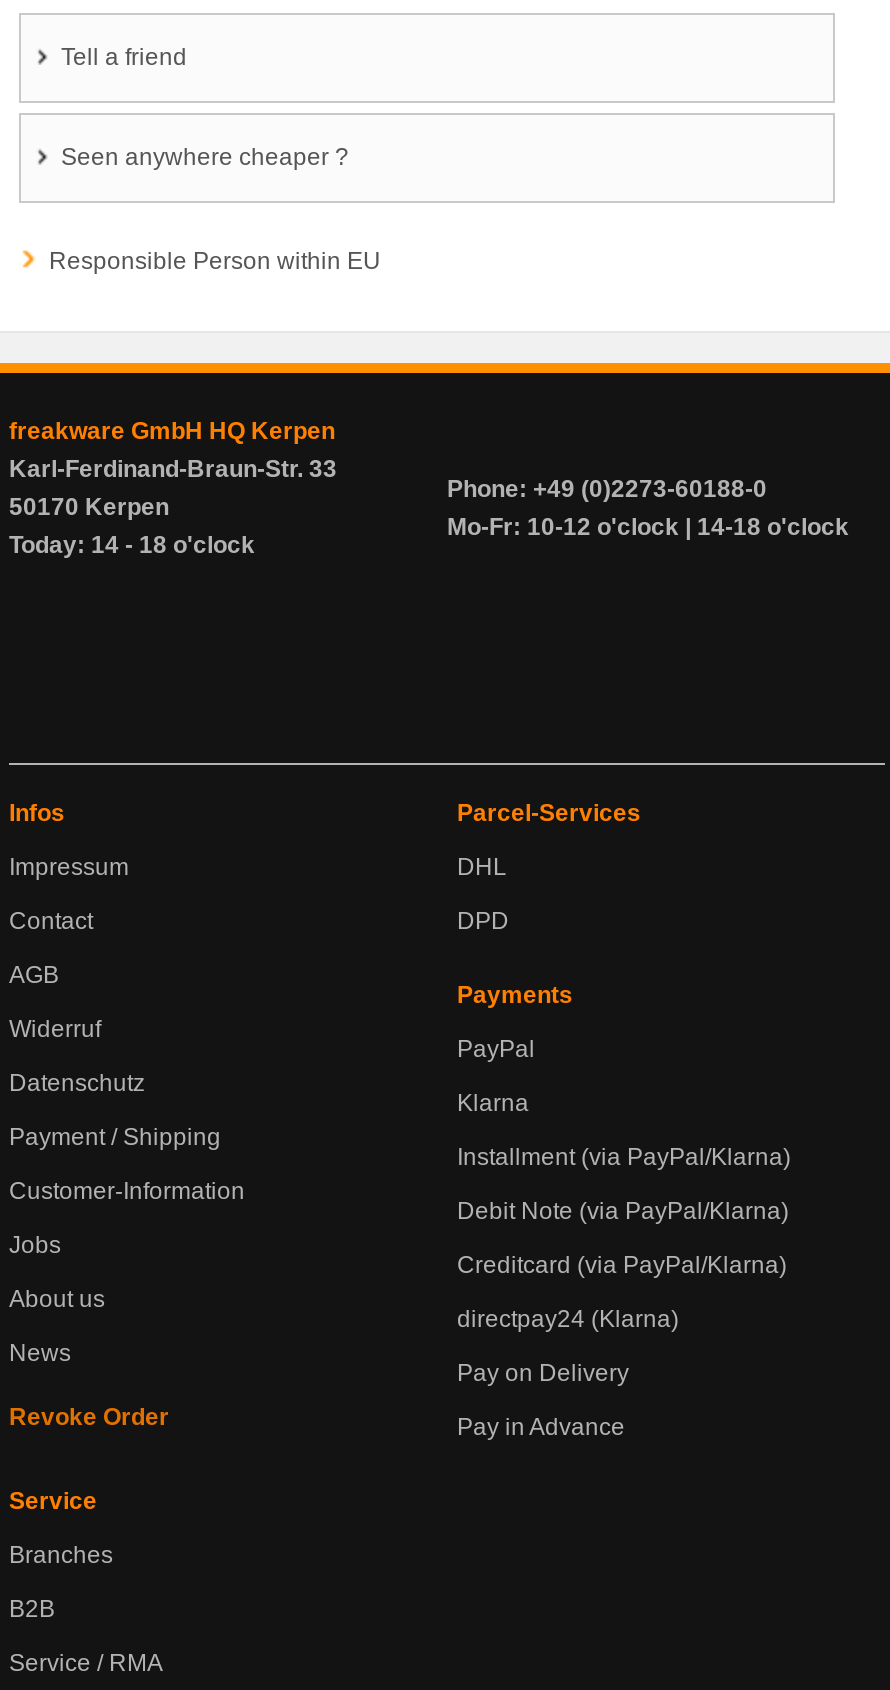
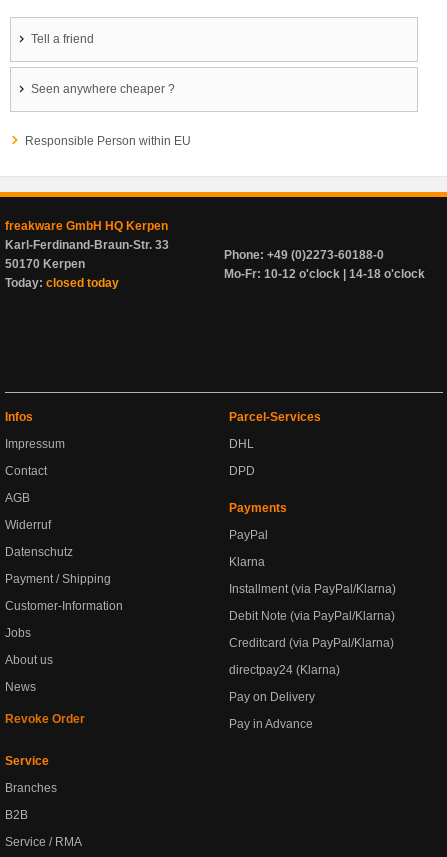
[9,531,255,559] Today: 14 - 18 o'clock -> [5,276,119,290] Today: closed today

